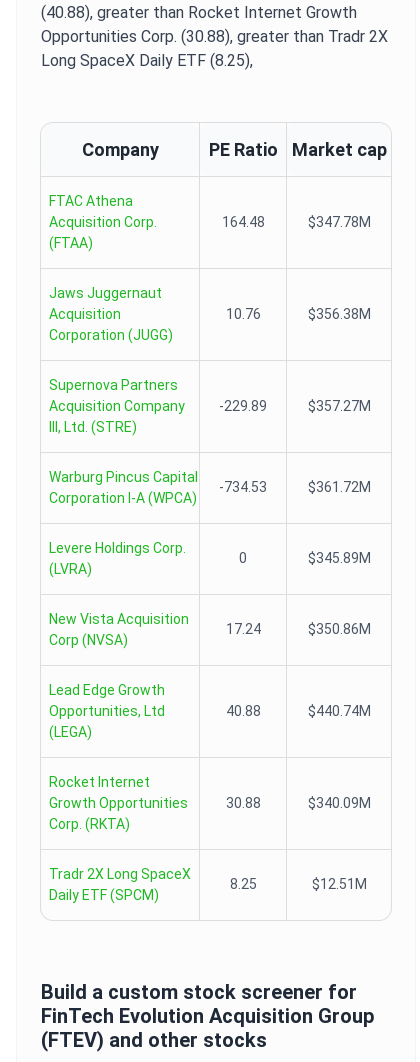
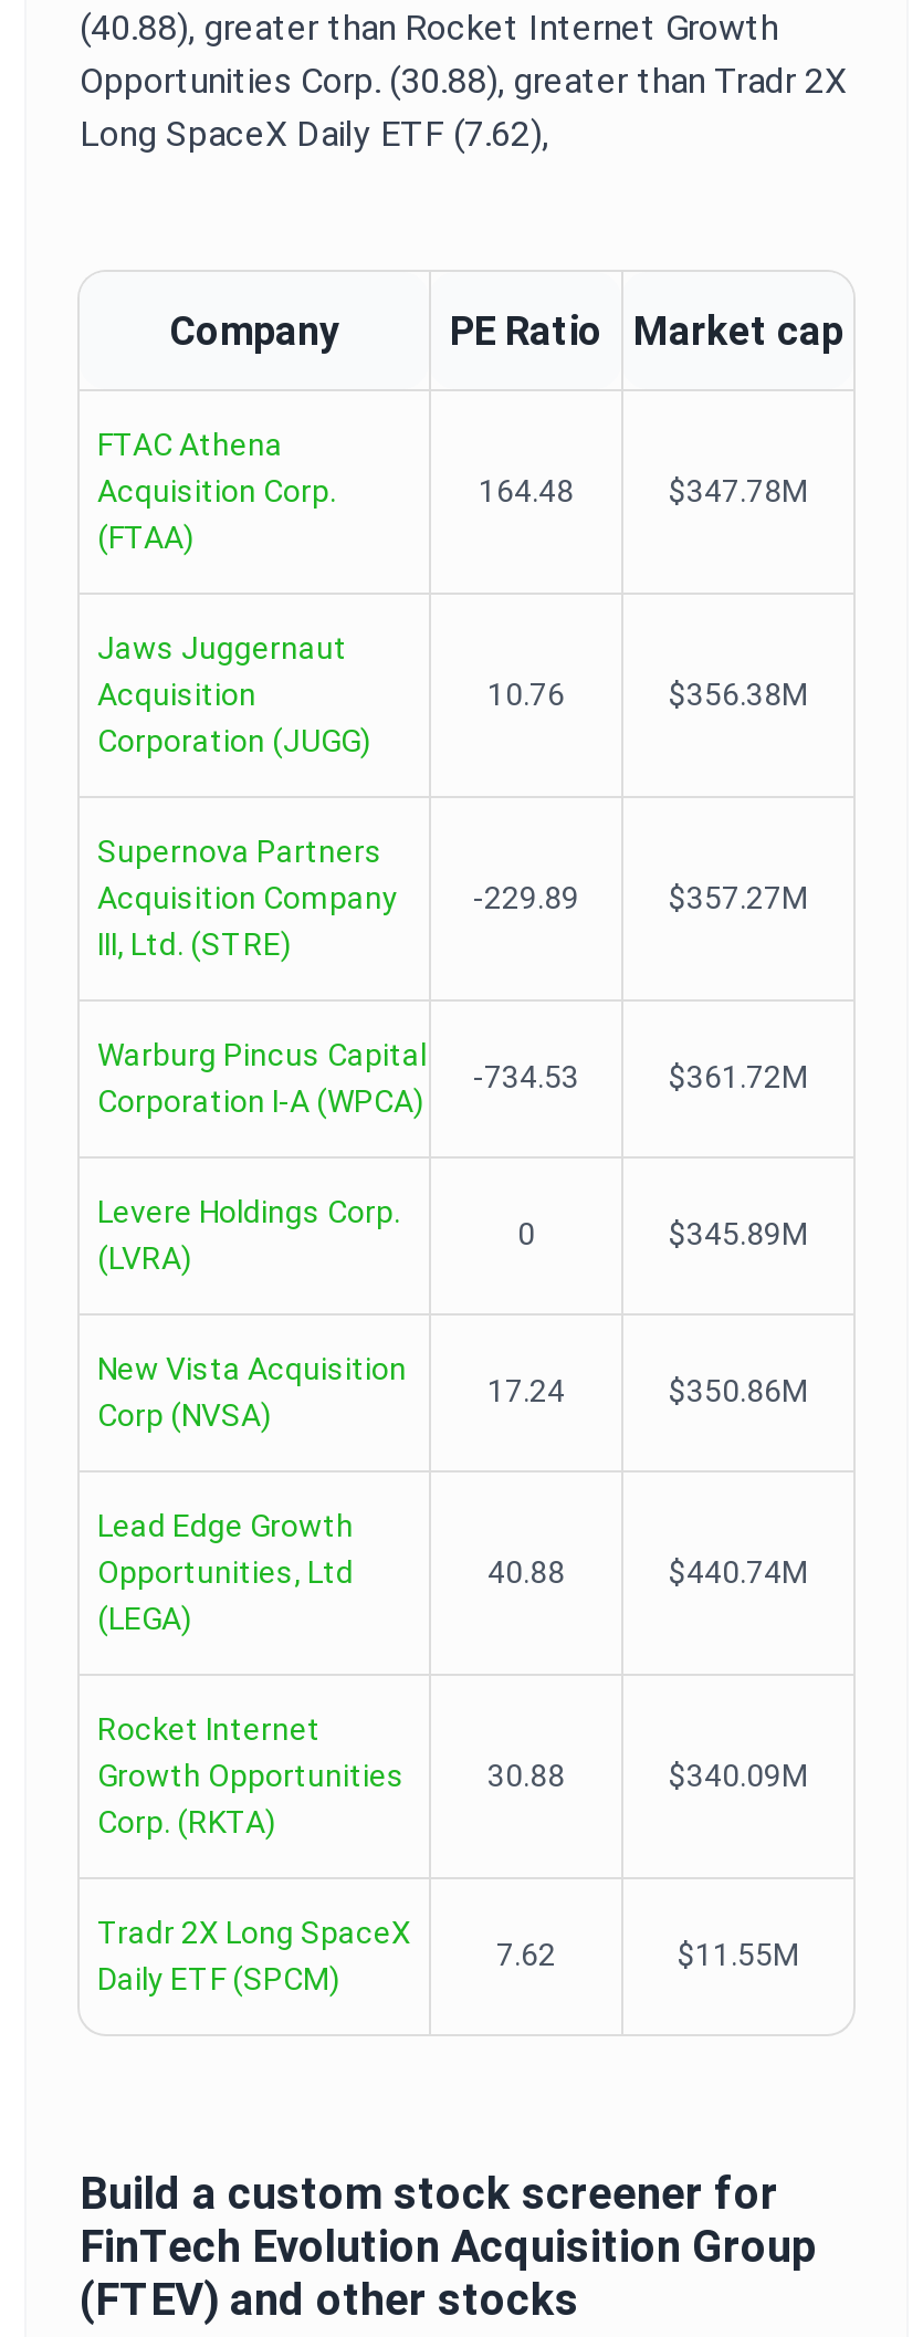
[41,51,253,70] Long SpaceX Daily ETF (8.25), -> [80,113,548,155] Long SpaceX Daily ETF (7.62),
[229,876,366,892] 8.25 | $12.51M -> [496,1937,799,1972] 7.62 | $11.55M

